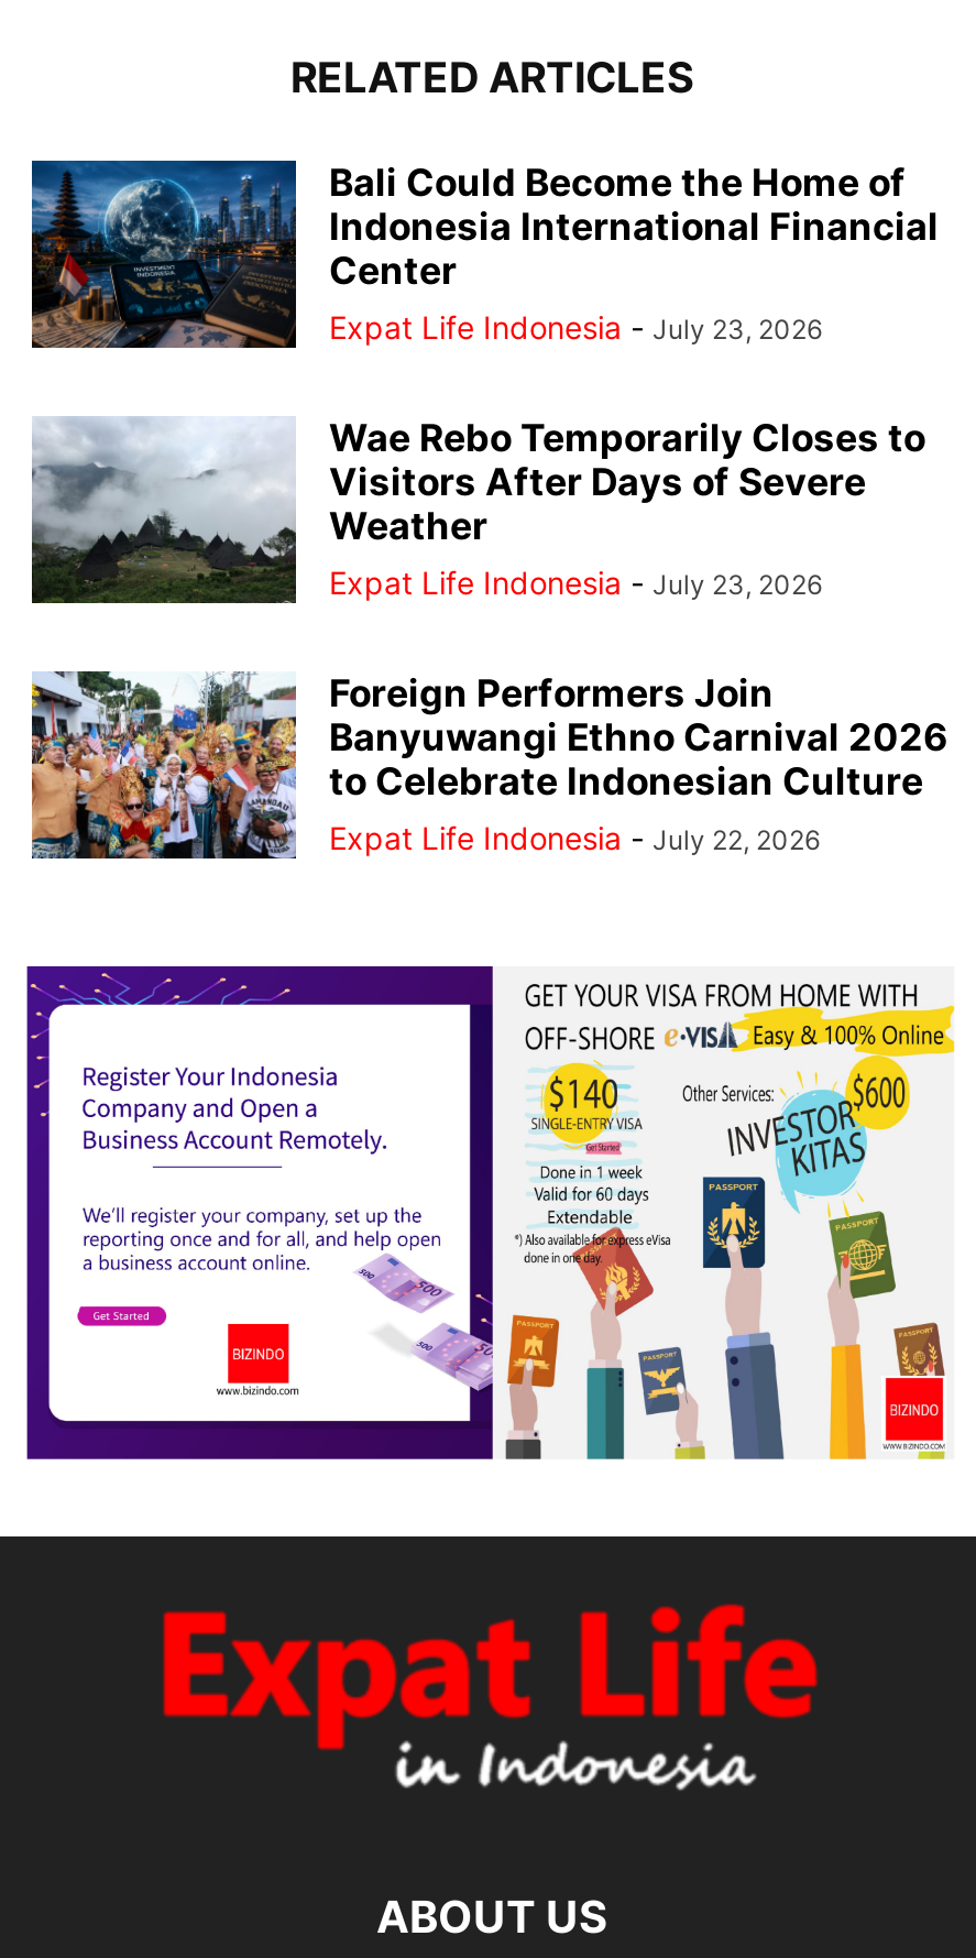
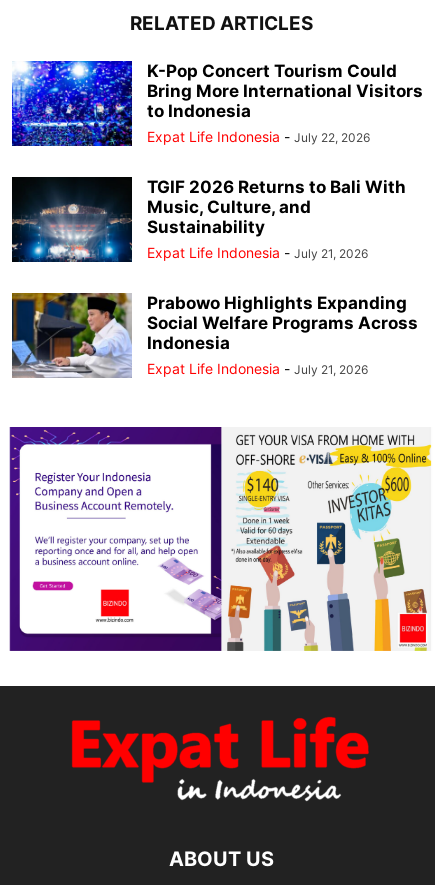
[30,157,947,803] [image] | Bali Could Become the Home of | Indonesia International Financial | Center | Expat Life Indonesia - July 23, 2026 | Wae Rebo Temporarily Closes to | Visitors After Days of Severe | Weather | Expat Life Indonesia - July 23, 2026 | Foreign Performers Join | Banyuwangi Ethno Carnival 2026 | to Celebrate Indonesian Culture -> [11,60,423,147] [image] | K-Pop Concert Tourism Could | Bring More International Visitors | to Indonesia
[32,417,296,606] [image] -> [11,176,133,263] [image]
[30,668,296,860] [image] -> [11,292,132,378] [image]
moved [329,819,820,856] -> [147,127,370,144]: Expat Life Indonesia - July 22, 2026
none -> [147,176,418,376] TGIF 2026 Returns to Bali With | Music, Culture, and | Sustainability | Expat Life Indonesia - July 21, 2026 | Prabowo Highlights Expanding | Social Welfare Programs Across | Indonesia | Expat Life Indonesia - July 21, 2026

